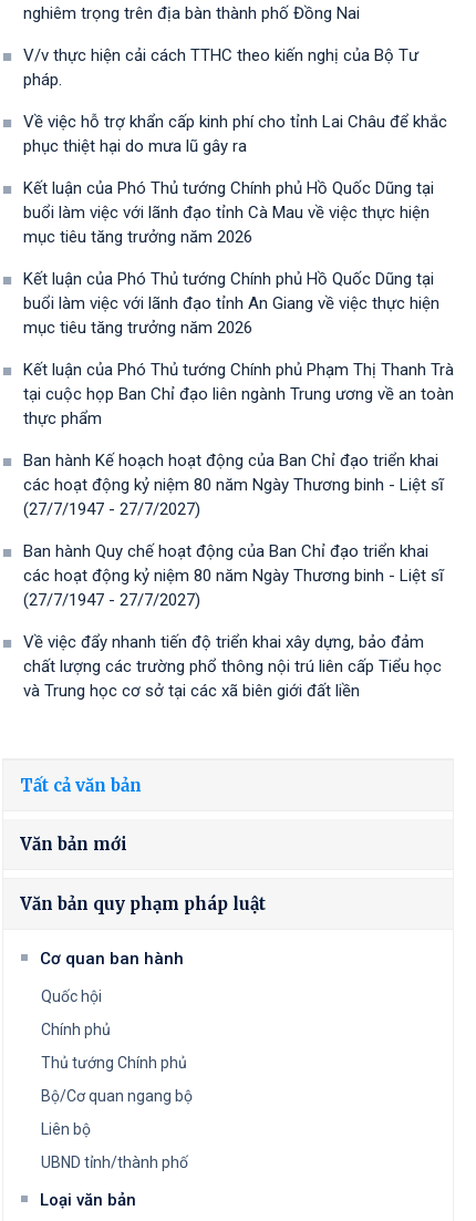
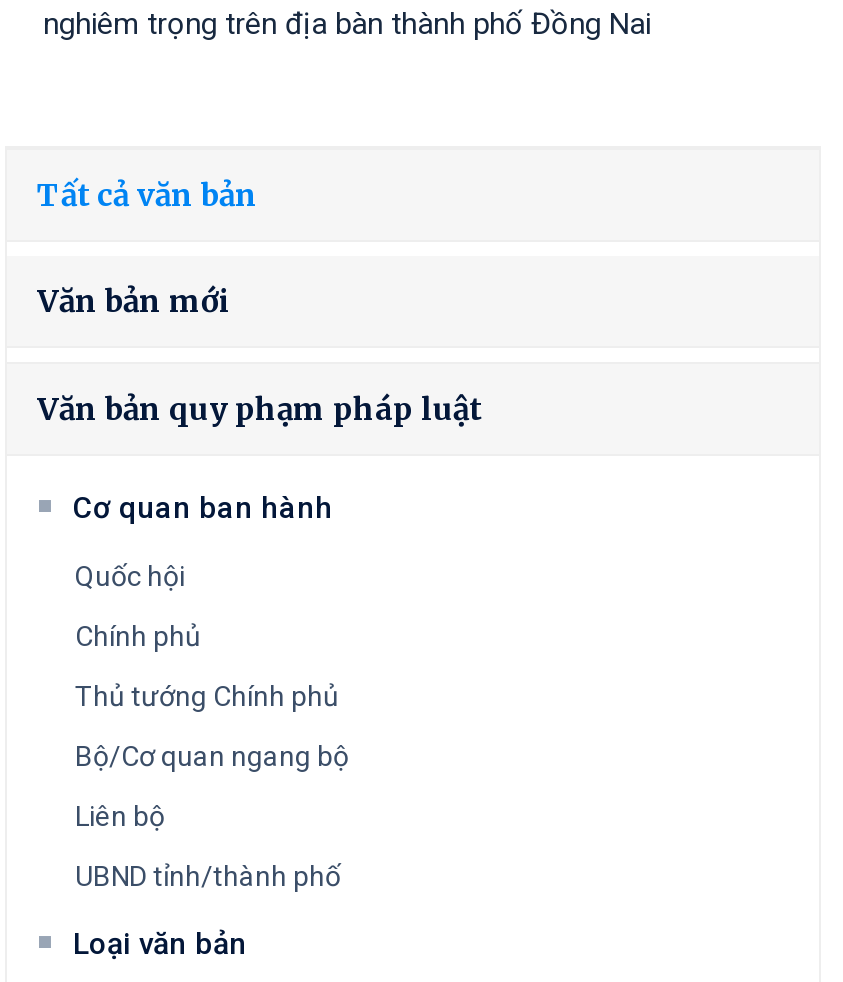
[23,45,454,701] V/v thực hiện cải cách TTHC theo kiến nghị của Bộ Tư | pháp. | Về việc hỗ trợ khẩn cấp kinh phí cho tỉnh Lai Châu để khắc | phục thiệt hại do mưa lũ gây ra | Kết luận của Phó Thủ tướng Chính phủ Hồ Quốc Dũng tại | buổi làm việc với lãnh đạo tỉnh Cà Mau về việc thực hiện | mục tiêu tăng trưởng năm 2026 | Kết luận của Phó Thủ tướng Chính phủ Hồ Quốc Dũng tại | buổi làm việc với lãnh đạo tỉnh An Giang về việc thực hiện | mục tiêu tăng trưởng năm 2026 | Kết luận của Phó Thủ tướng Chính phủ Phạm Thị Thanh Trà | tại cuộc họp Ban Chỉ đạo liên ngành Trung ương về an toàn | thực phẩm | Ban hành Kế hoạch hoạt động của Ban Chỉ đạo triển khai | các hoạt động kỷ niệm 80 năm Ngày Thương binh - Liệt sĩ | (27/7/1947 - 27/7/2027) | Ban hành Quy chế hoạt động của Ban Chỉ đạo triển khai | các hoạt động kỷ niệm 80 năm Ngày Thương binh - Liệt sĩ | (27/7/1947 - 27/7/2027) | Về việc đẩy nhanh tiến độ triển khai xây dựng, bảo đảm | chất lượng các trường phổ thông nội trú liên cấp Tiểu học | và Trung học cơ sở tại các xã biên giới đất liền -> none

